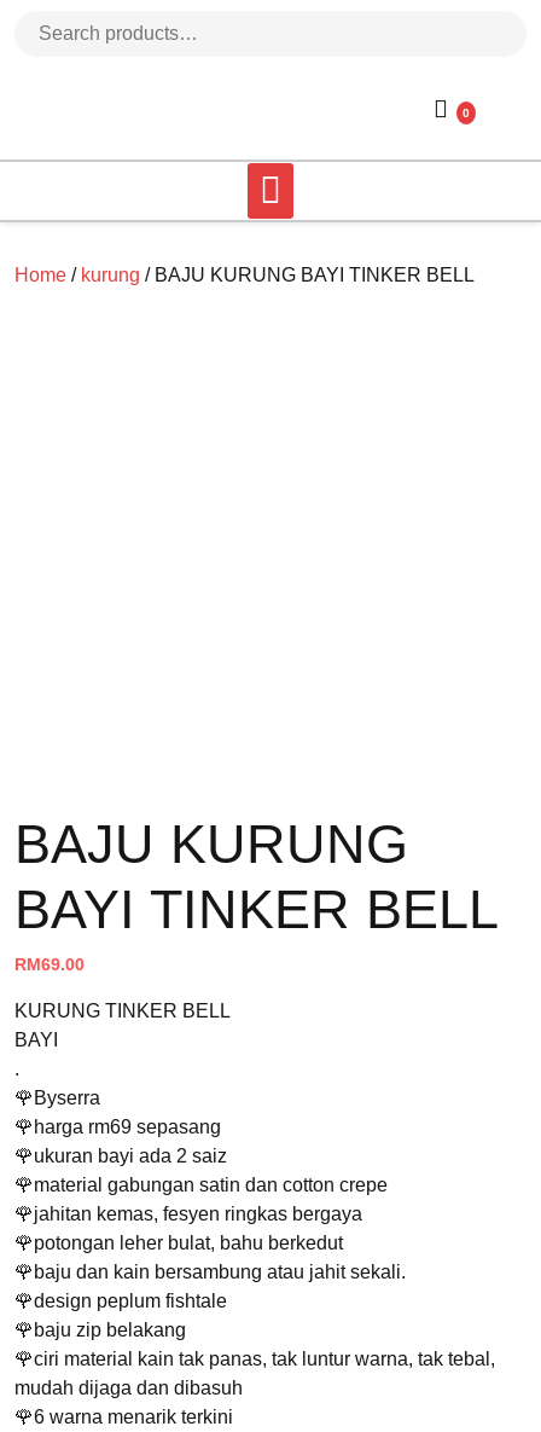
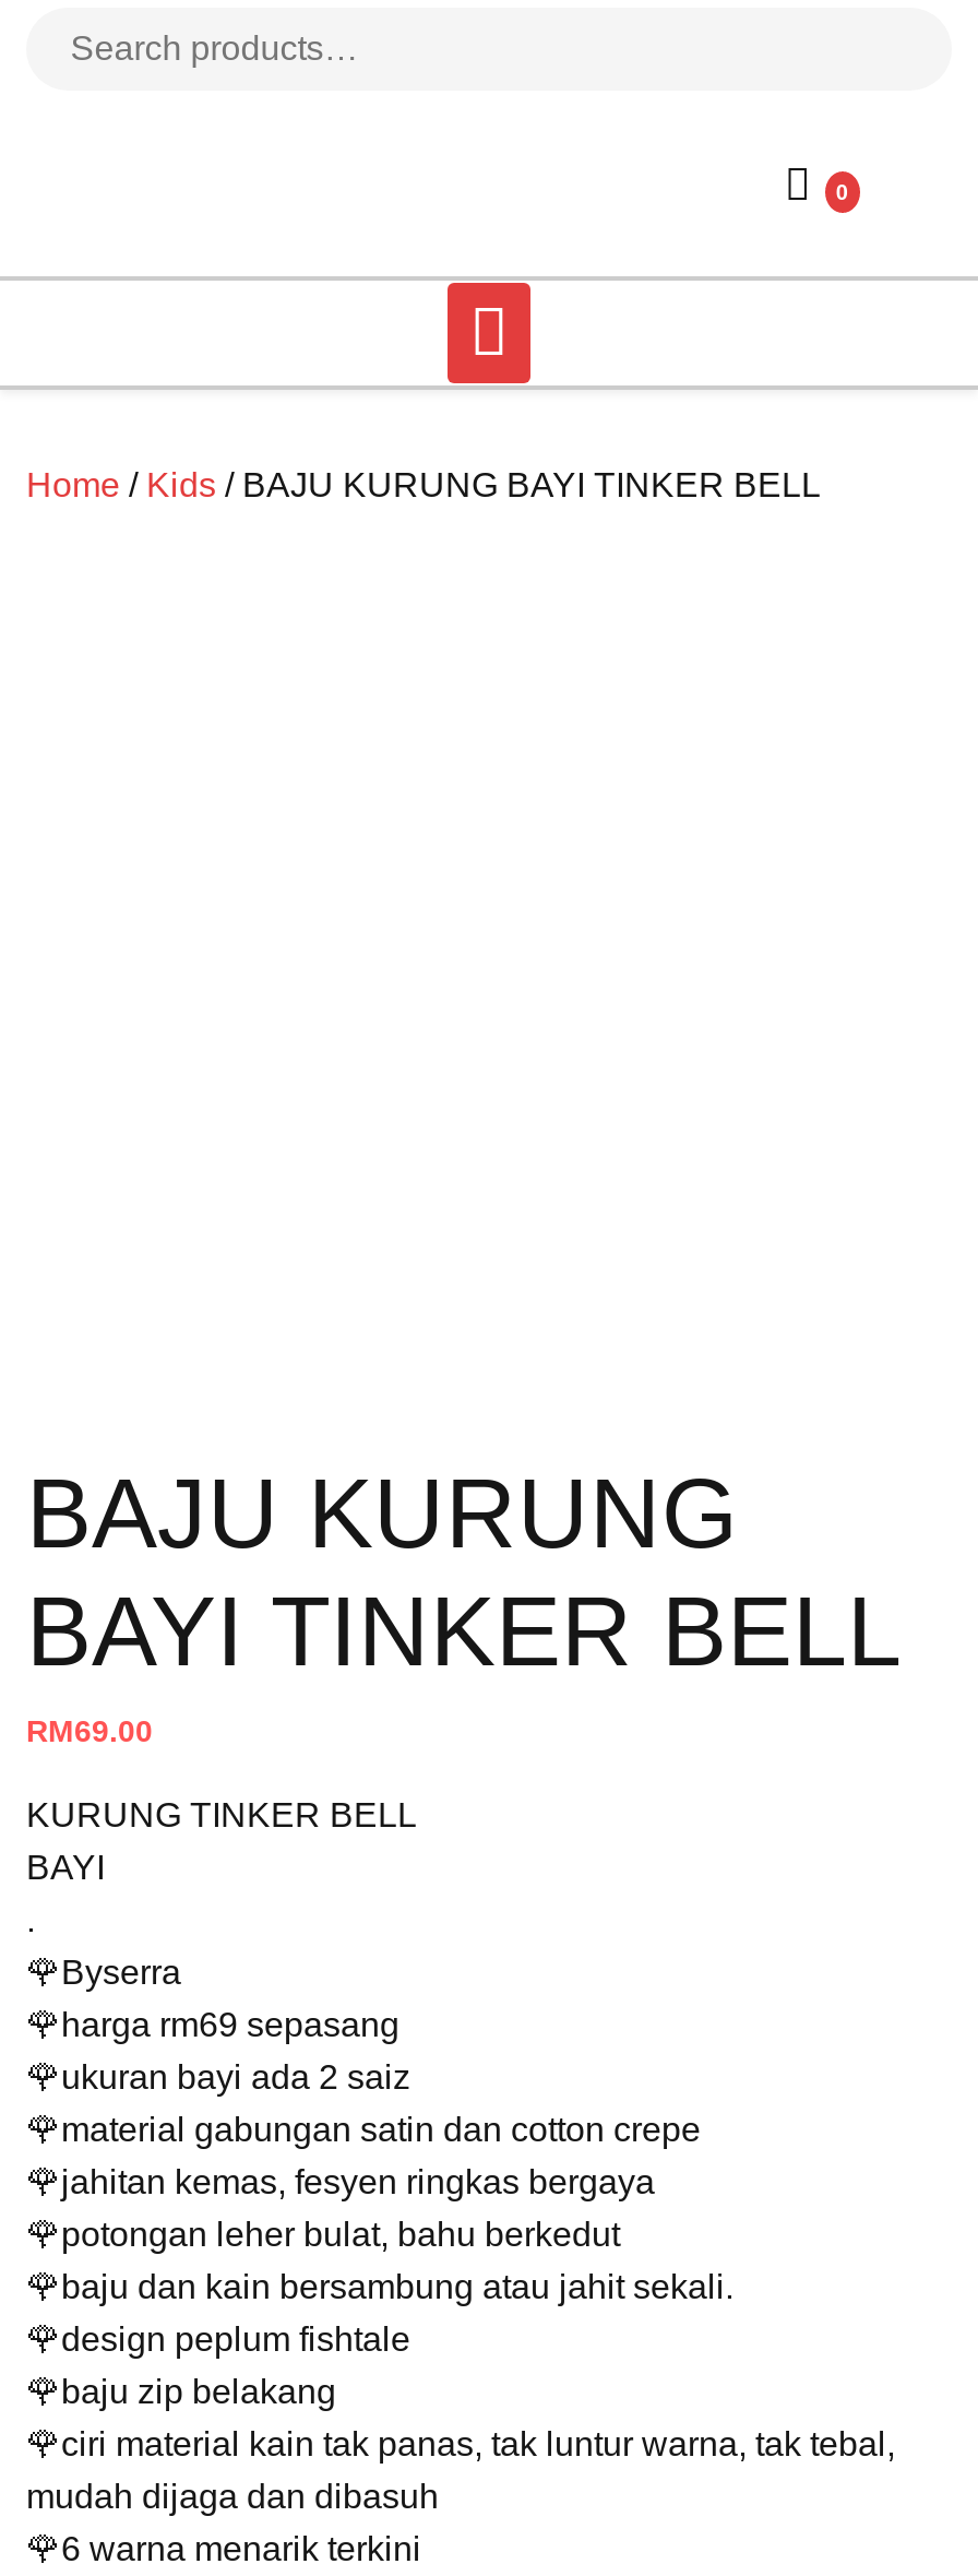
[14,265,475,285] Home / kurung / BAJU KURUNG BAYI TINKER BELL -> [26,466,821,503] Home / Kids / BAJU KURUNG BAYI TINKER BELL

